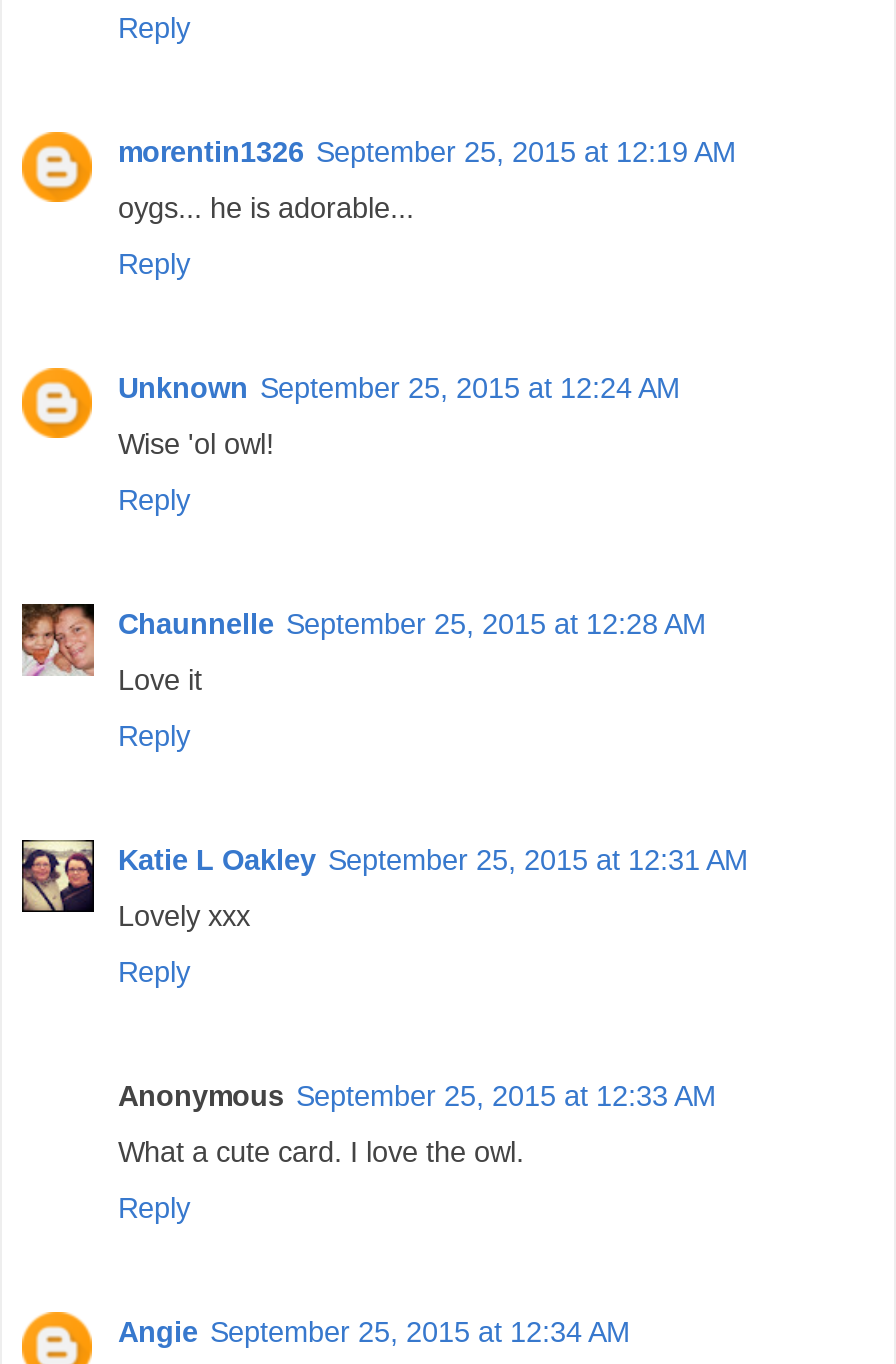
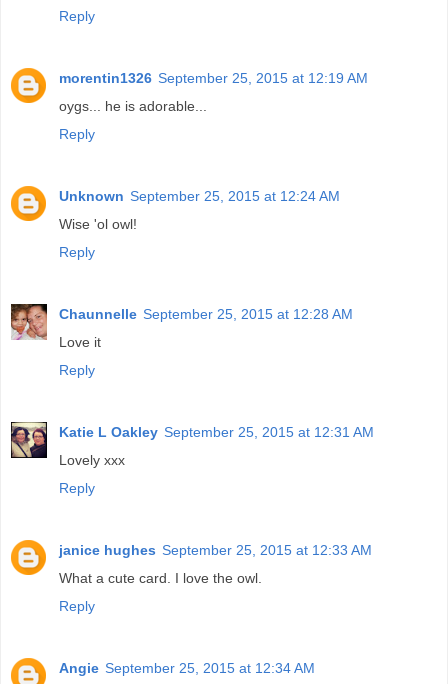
none -> [10,539,45,576] [image]
[118,1081,716,1113] Anonymous September 25, 2015 at 12:33 AM -> [59,542,372,558] janice hughes September 25, 2015 at 12:33 AM

